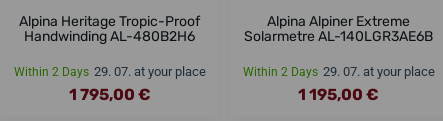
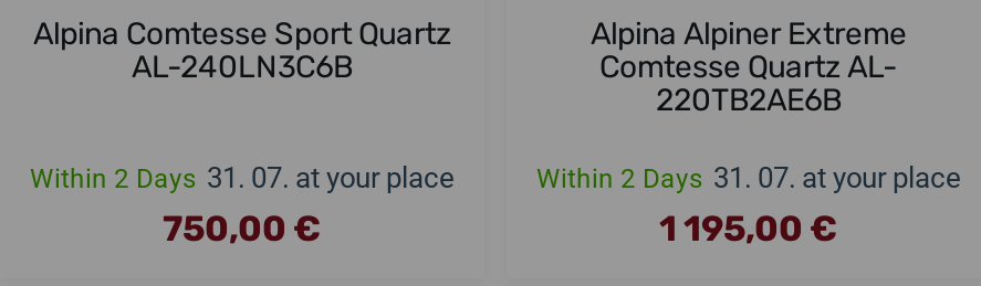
[19,13,200,45] Alpina Heritage Tropic-Proof | Handwinding AL-480B2H6 -> [33,16,451,86] Alpina Comtesse Sport Quartz | AL-240LN3C6B
[244,28,433,45] Solarmetre AL-140LGR3AE6B -> [599,49,898,119] Comtesse Quartz AL- | 220TB2AE6B
[13,64,205,104] Within 2 Days 29. 07. at your place | 1 795,00 € -> [30,161,455,250] Within 2 Days 31. 07. at your place | 750,00 €
[242,64,434,79] Within 2 Days 29. 07. at your place -> [536,161,961,195] Within 2 Days 31. 07. at your place

